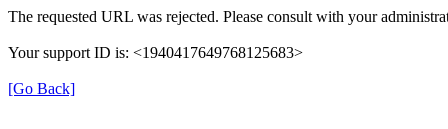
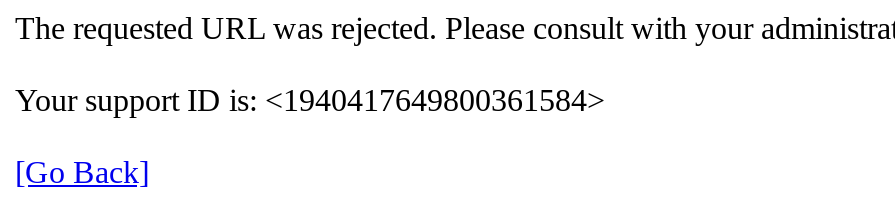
[8,44,303,61] Your support ID is: <1940417649768125683> -> [15,83,605,117] Your support ID is: <1940417649800361584>

